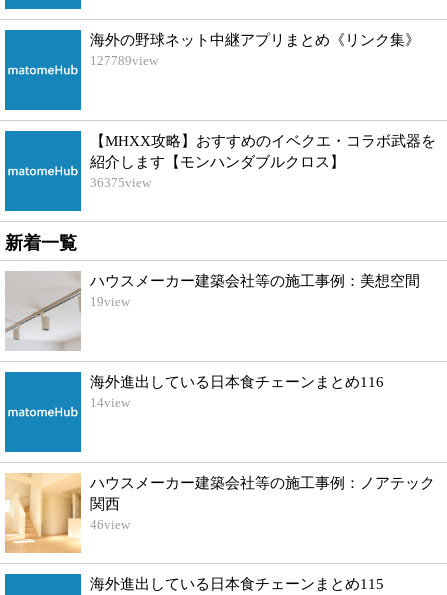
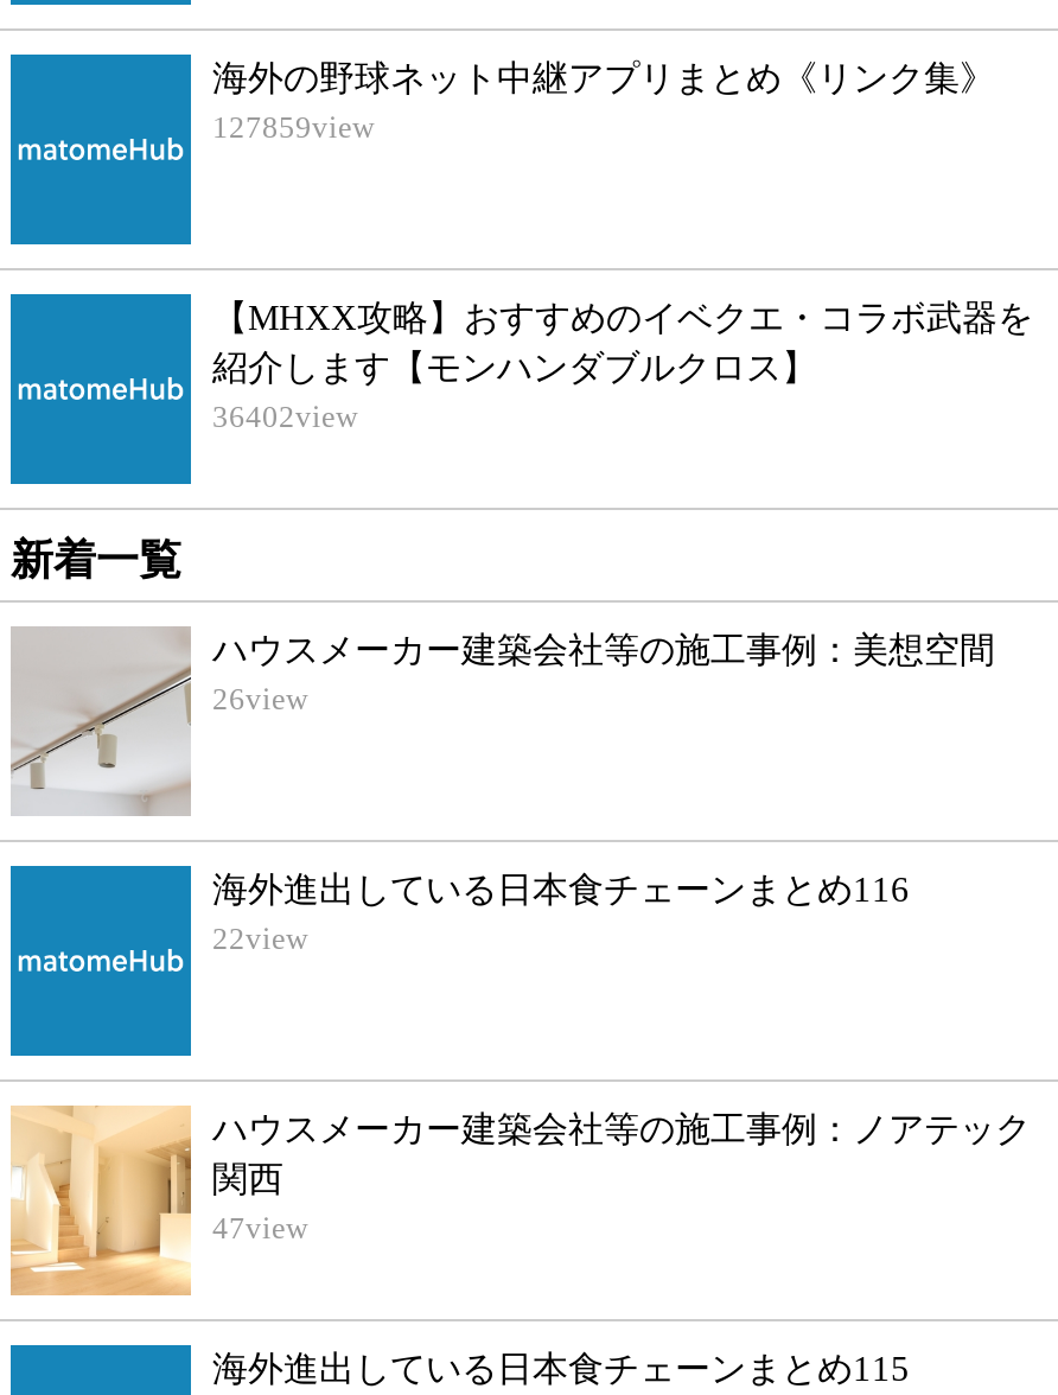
[90,53,158,68] 127789view -> [212,109,374,145] 127859view
[90,175,151,190] 36375view -> [212,399,357,434] 36402view
[90,294,130,309] 19view -> [212,681,307,716] 26view
[90,395,130,410] 14view -> [212,921,307,956] 22view
[90,517,130,532] 46view -> [212,1210,307,1246] 47view

